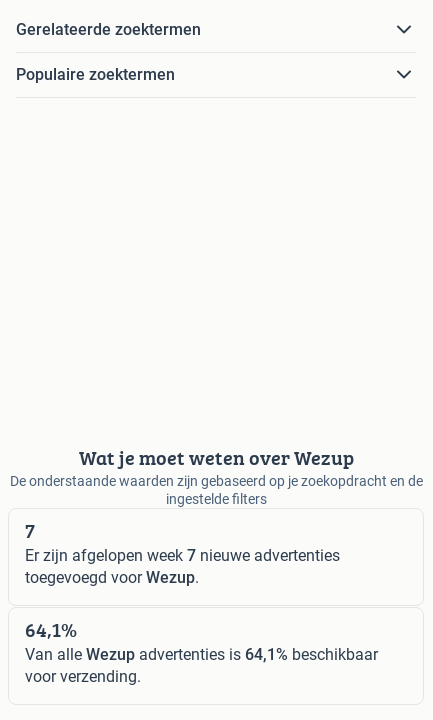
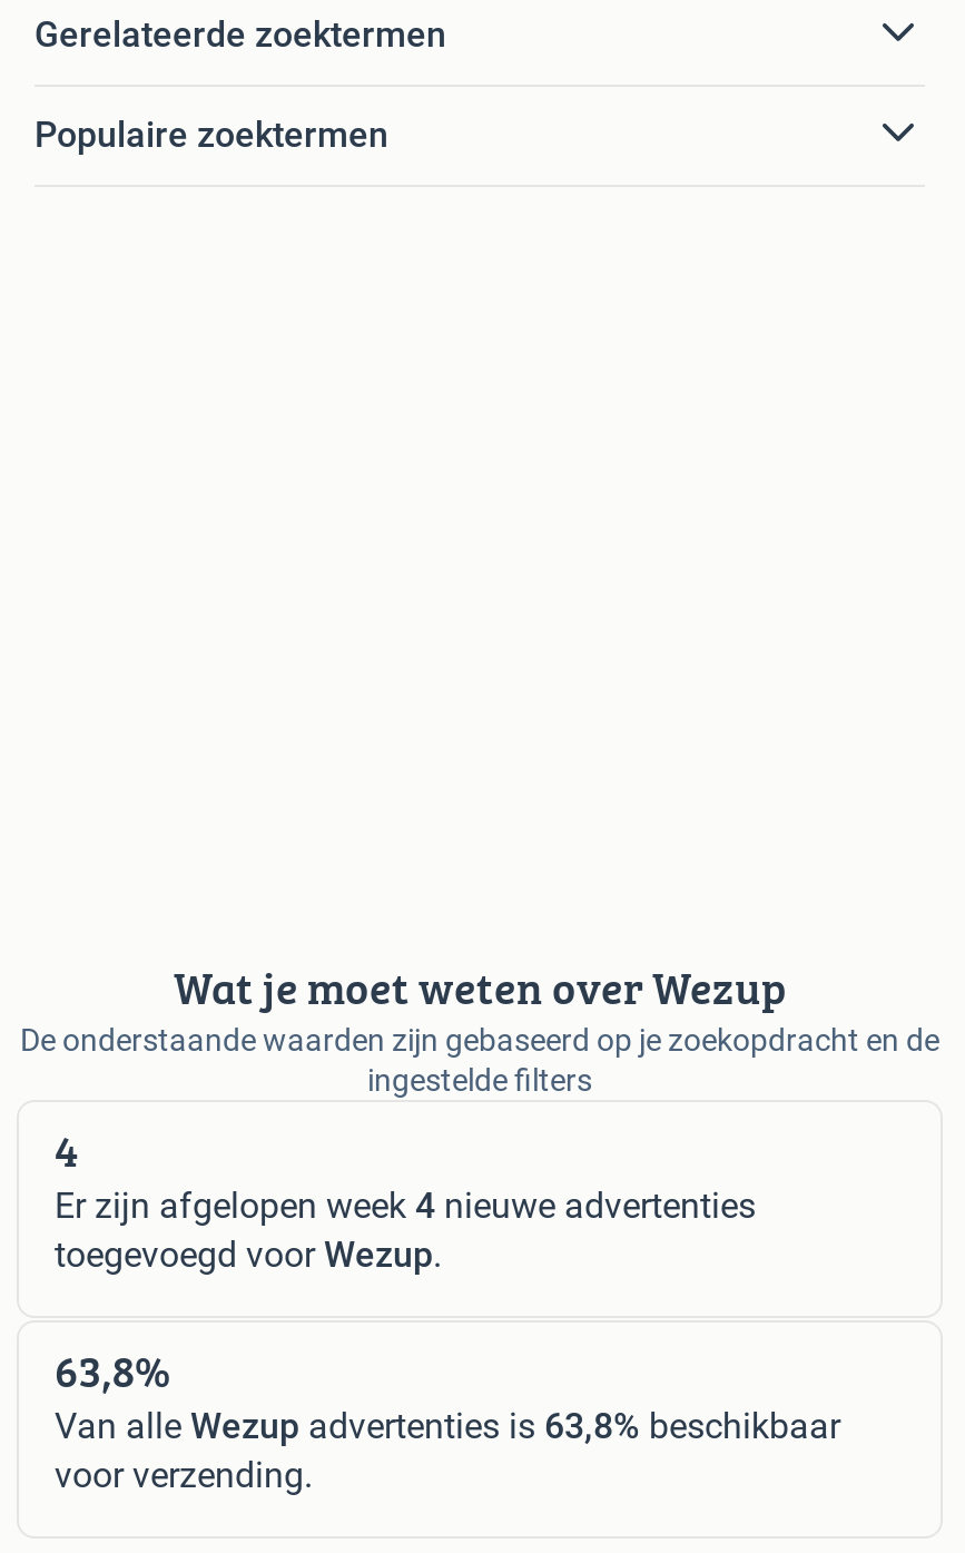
[25,516,35,545] 7 -> [55,1117,79,1182] 4
[25,546,340,565] Er zijn afgelopen week 7 nieuwe advertenties -> [55,1184,756,1226] Er zijn afgelopen week 4 nieuwe advertenties
[25,615,77,644] 64,1% -> [55,1338,170,1402] 63,8%
[25,645,378,664] Van alle Wezup advertenties is 64,1% beschikbaar -> [55,1404,840,1447] Van alle Wezup advertenties is 63,8% beschikbaar

